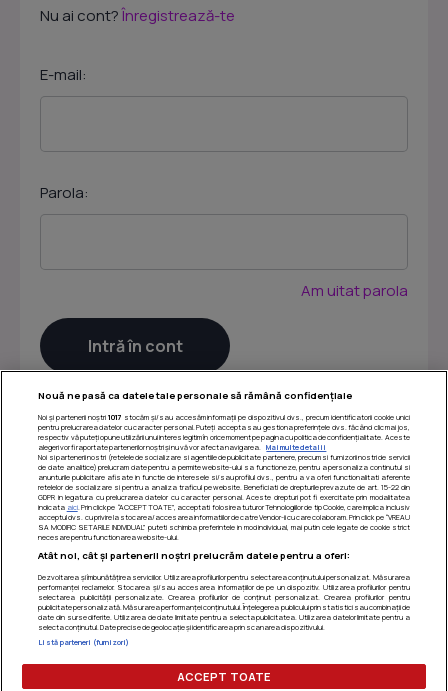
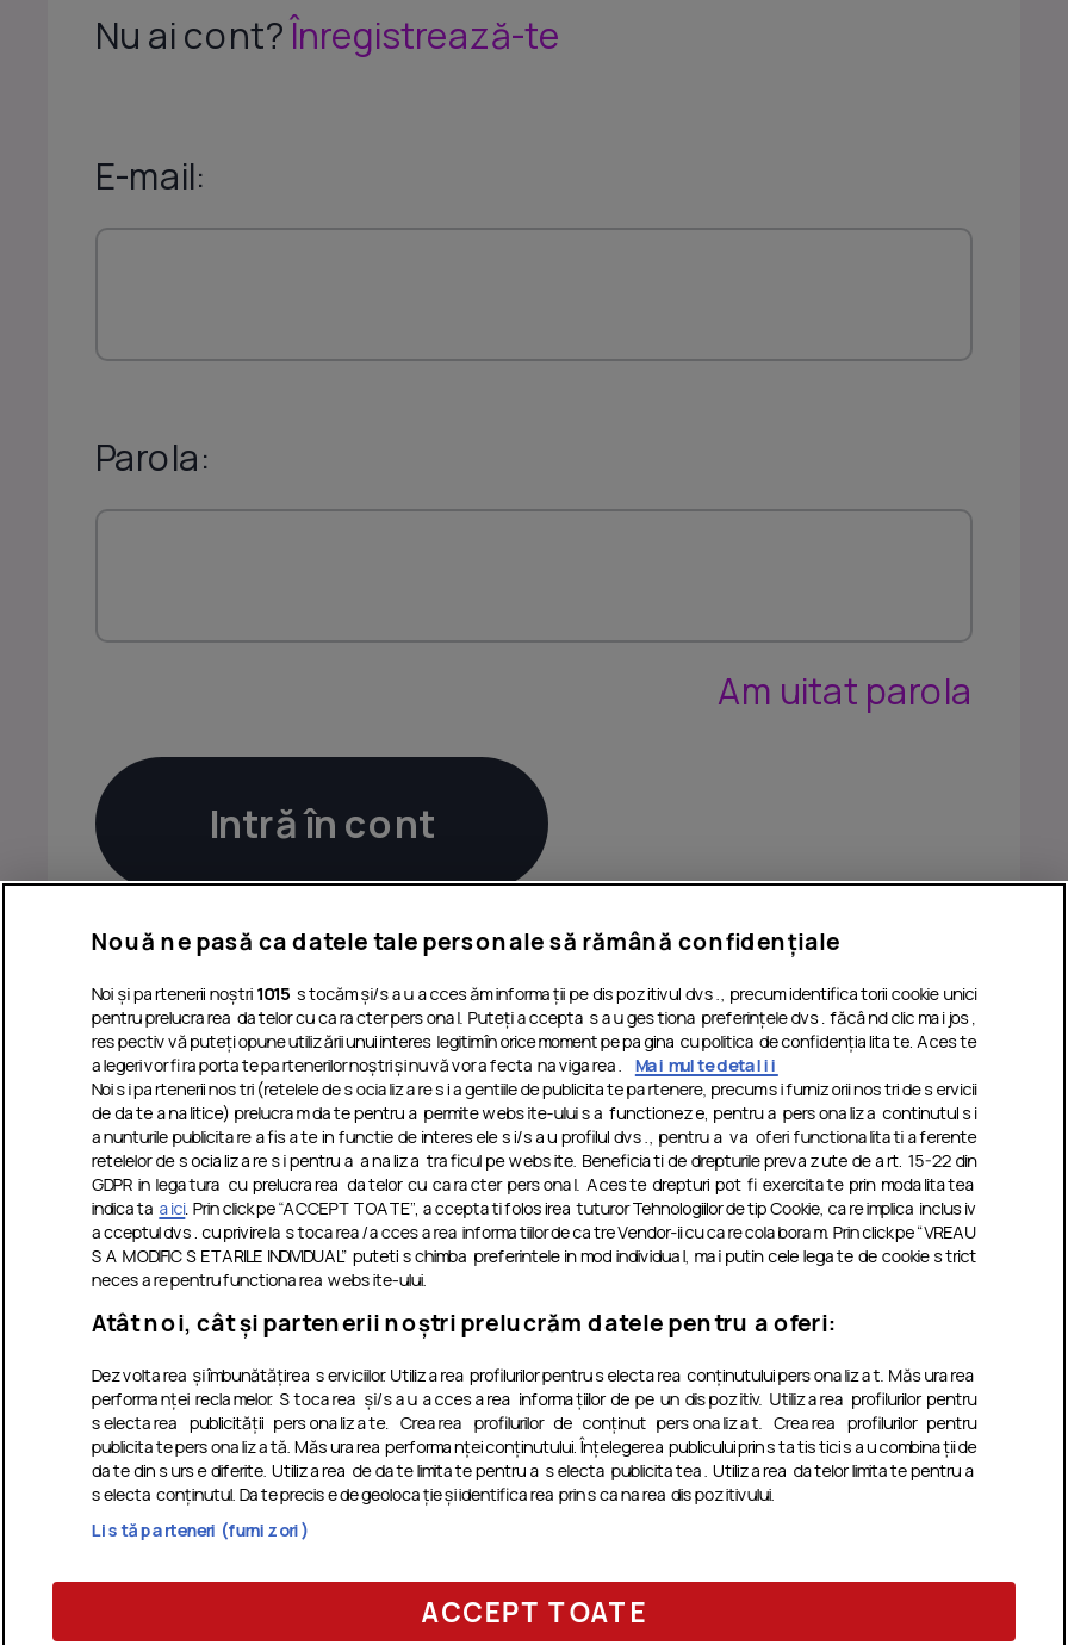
[38,412,410,422] Noi și partenerii noștri 1017 stocăm și/sau accesăm informații pe dispozitivul dvs., precum identificatorii cookie unici -> [92,980,976,1004] Noi și partenerii noștri 1015 stocăm și/sau accesăm informații pe dispozitivul dvs., precum identificatorii cookie unici

